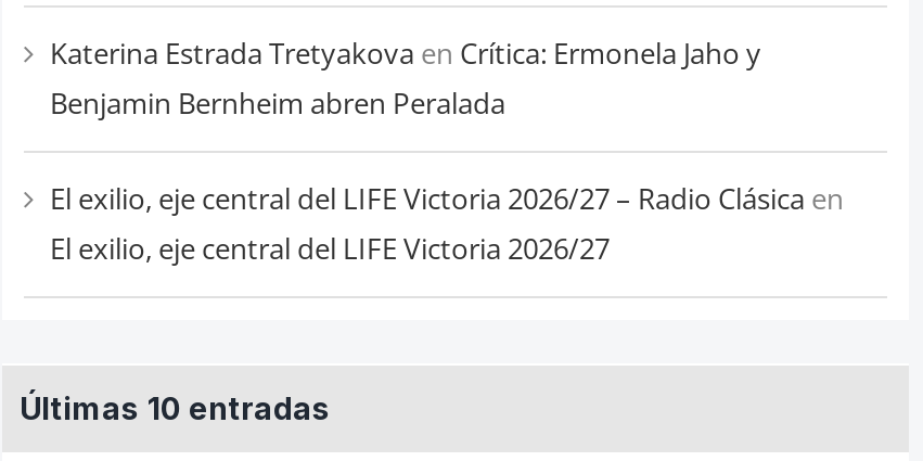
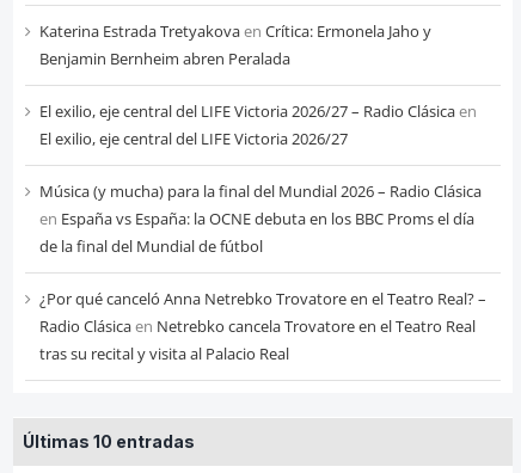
none -> [39,181,486,365] Música (y mucha) para la final del Mundial 2026 – Radio Clásica | en España vs España: la OCNE debuta en los BBC Proms el día | de la final del Mundial de fútbol | ¿Por qué canceló Anna Netrebko Trovatore en el Teatro Real? – | Radio Clásica en Netrebko cancela Trovatore en el Teatro Real | tras su recital y visita al Palacio Real

